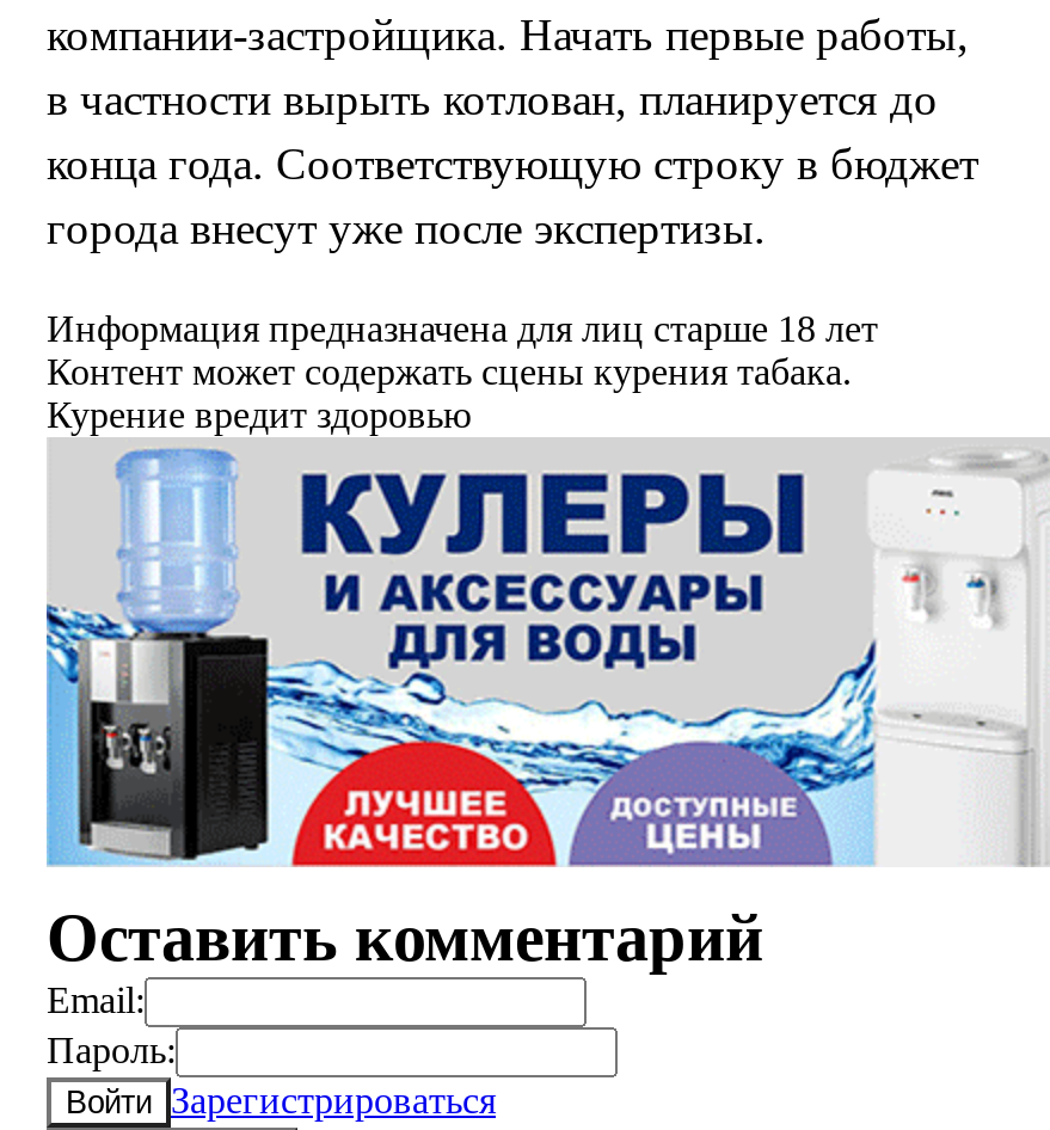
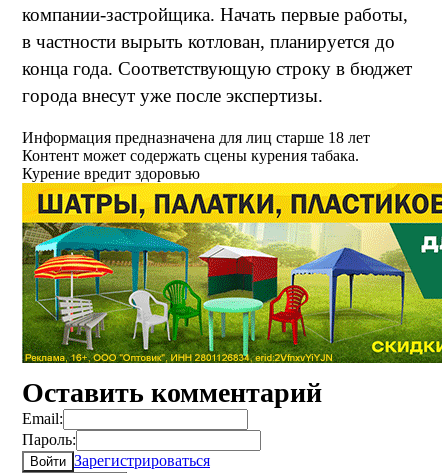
[44,437,1043,870] [image] -> [21,182,439,364] [image]

